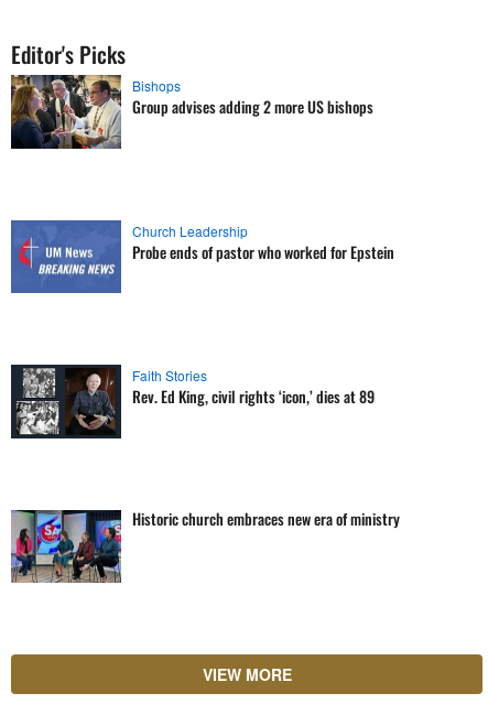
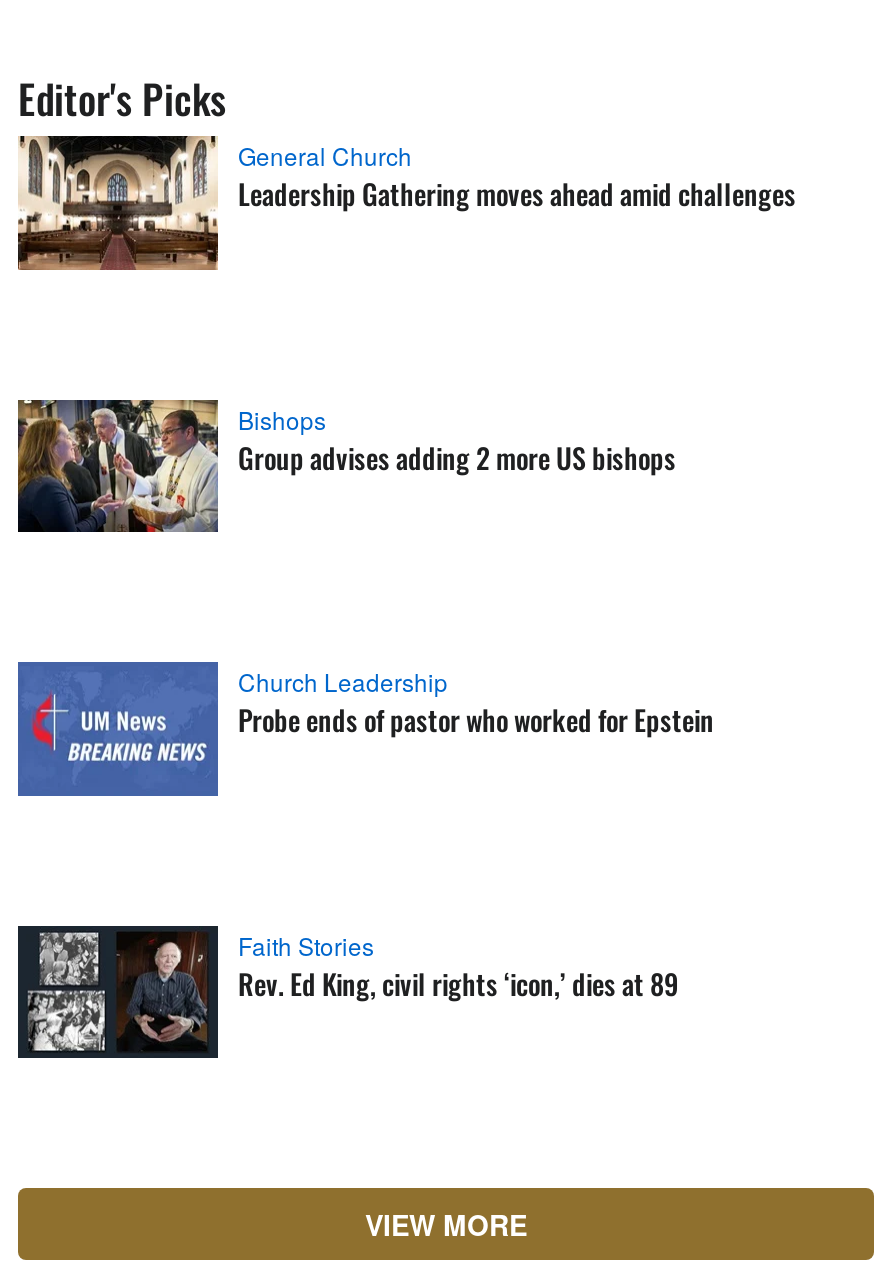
moved [9,73,394,408] -> [14,396,714,1003]: [image] | Bishops | Group advises adding 2 more US bishops | Church Leadership | Probe ends of pastor who worked for Epstein | Faith Stories | Rev. Ed King, civil rights ‘icon,’ dies at 89
none -> [16,134,796,272] [image] | General Church | Leadership Gathering moves ahead amid challenges
[10,506,400,584] [image] | Historic church embraces new era of ministry -> none

